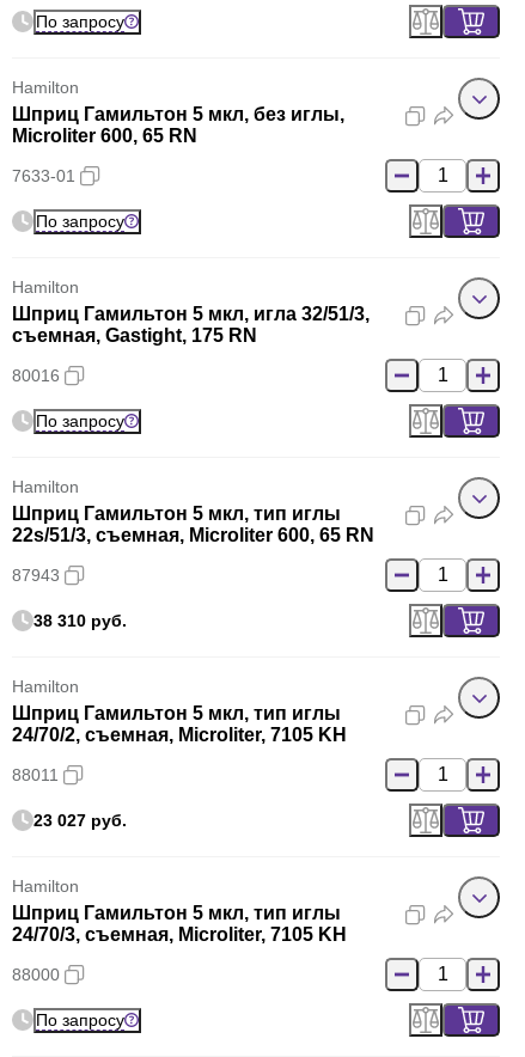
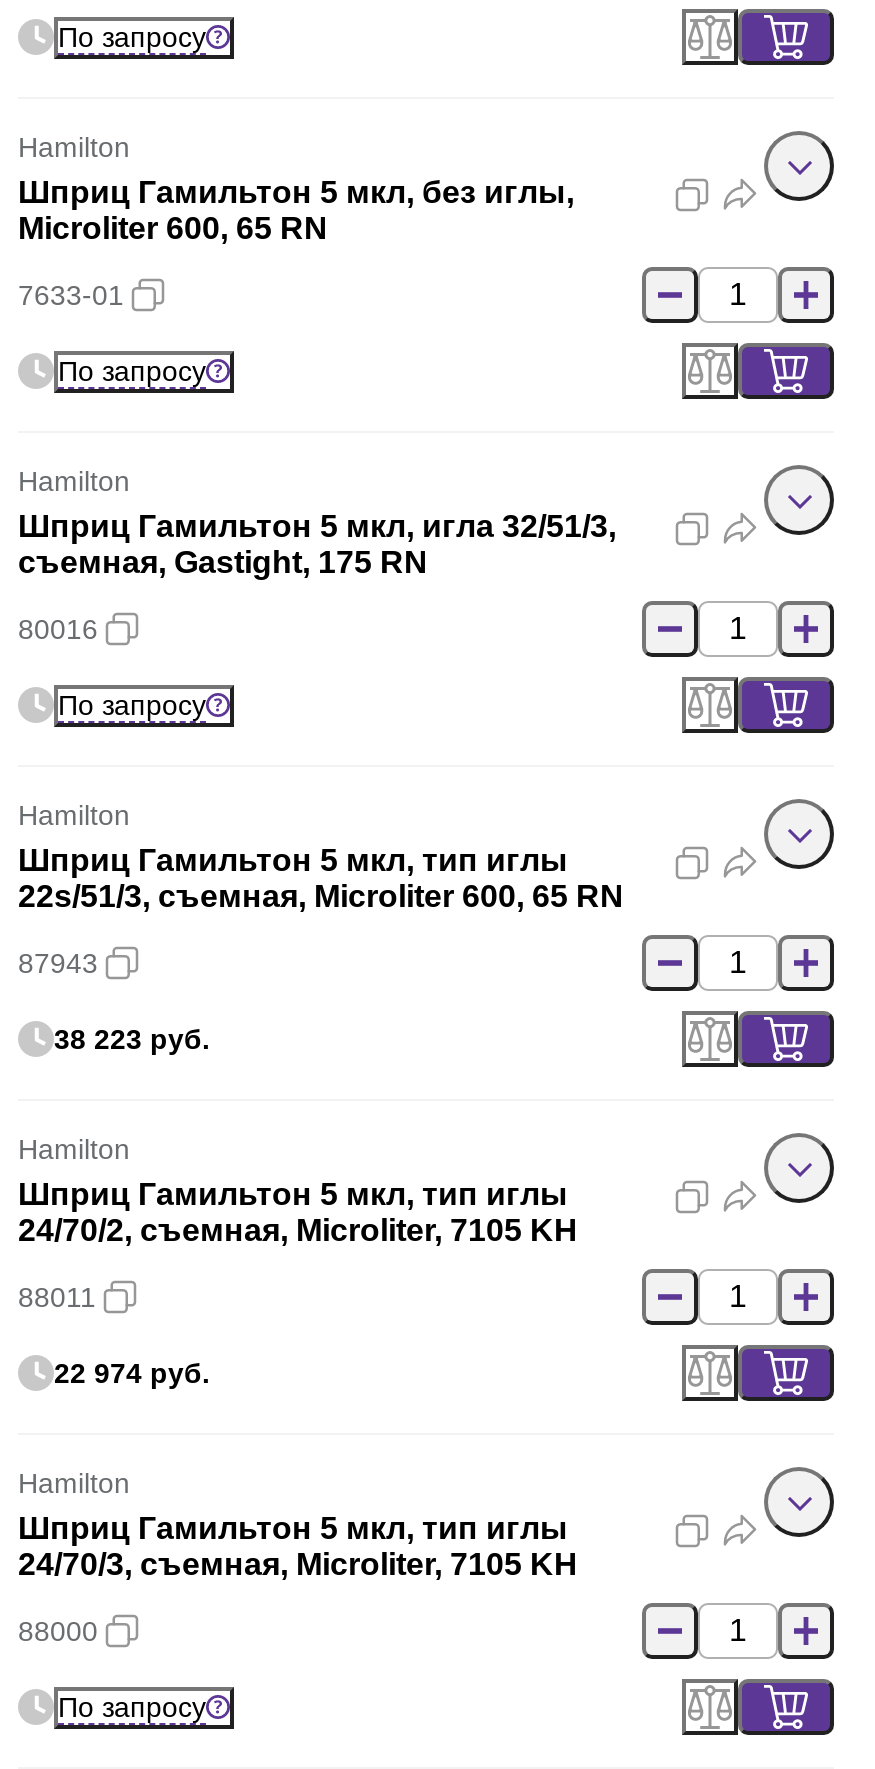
[33,611,127,630] 38 310 руб. -> [54,1023,210,1055] 38 223 руб.
[33,811,127,830] 23 027 руб. -> [54,1357,210,1389] 22 974 руб.

